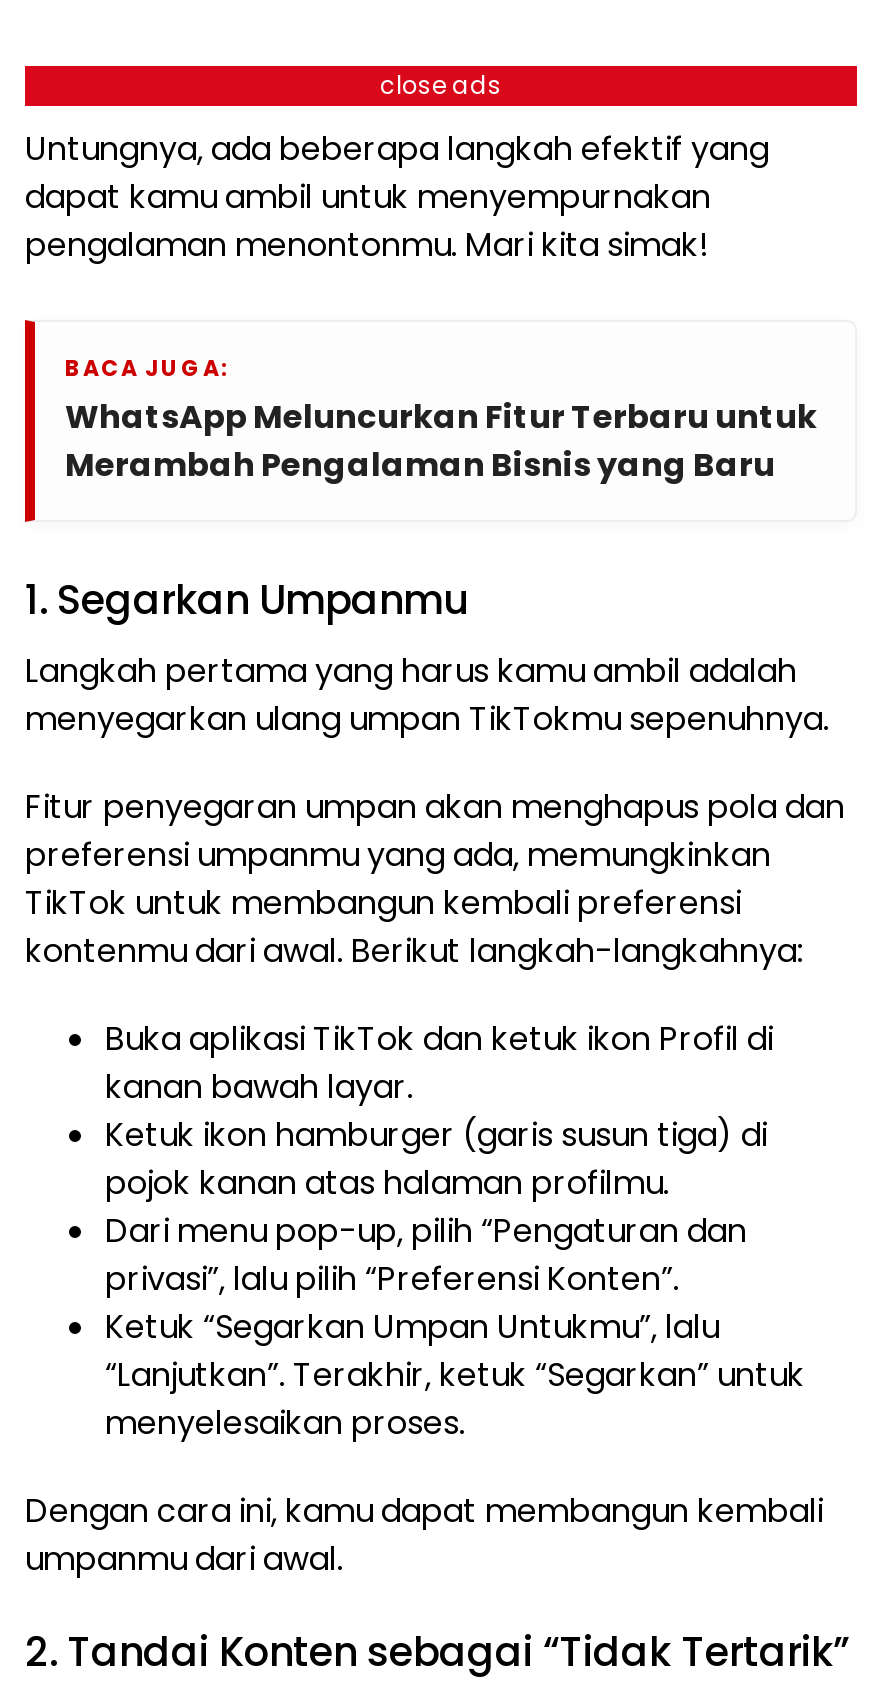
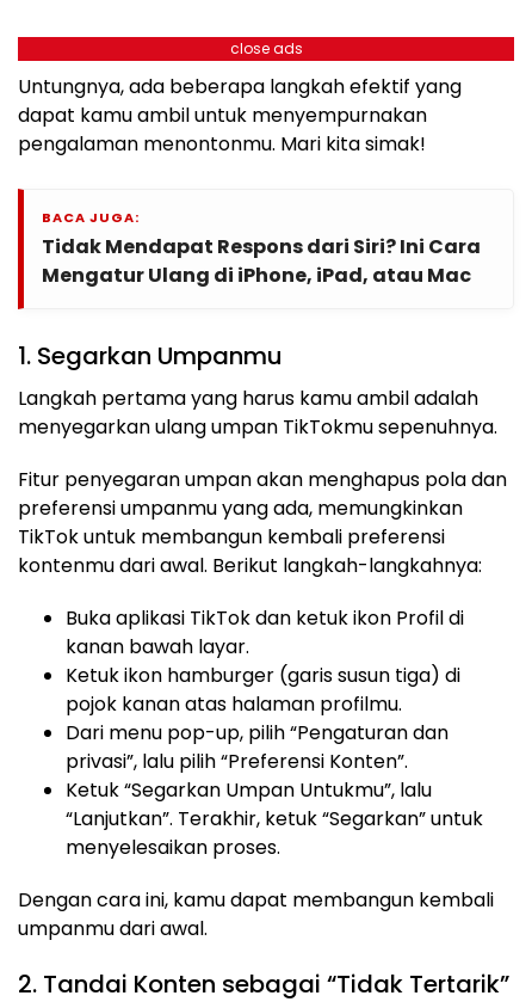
[65,393,817,487] WhatsApp Meluncurkan Fitur Terbaru untuk | Merambah Pengalaman Bisnis yang Baru -> [42,233,481,289] Tidak Mendapat Respons dari Siri? Ini Cara | Mengatur Ulang di iPhone, iPad, atau Mac

